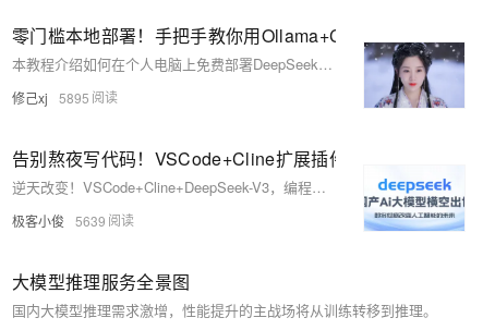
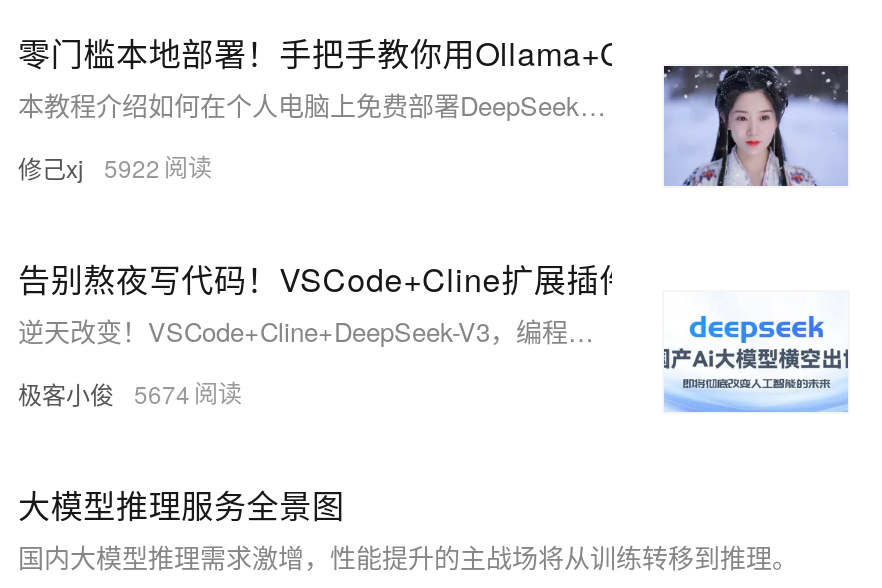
[12,88,89,107] 修己xj 5895 -> [18,150,160,184] 修己xj 5922
[12,211,106,230] 极客小俊 5639 -> [18,376,190,410] 极客小俊 5674

